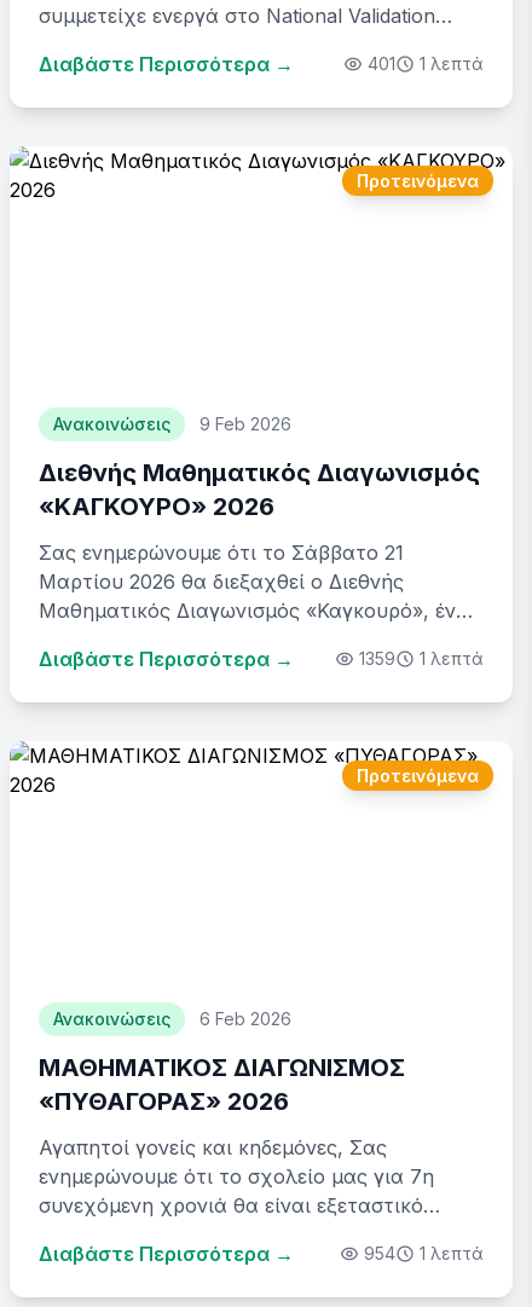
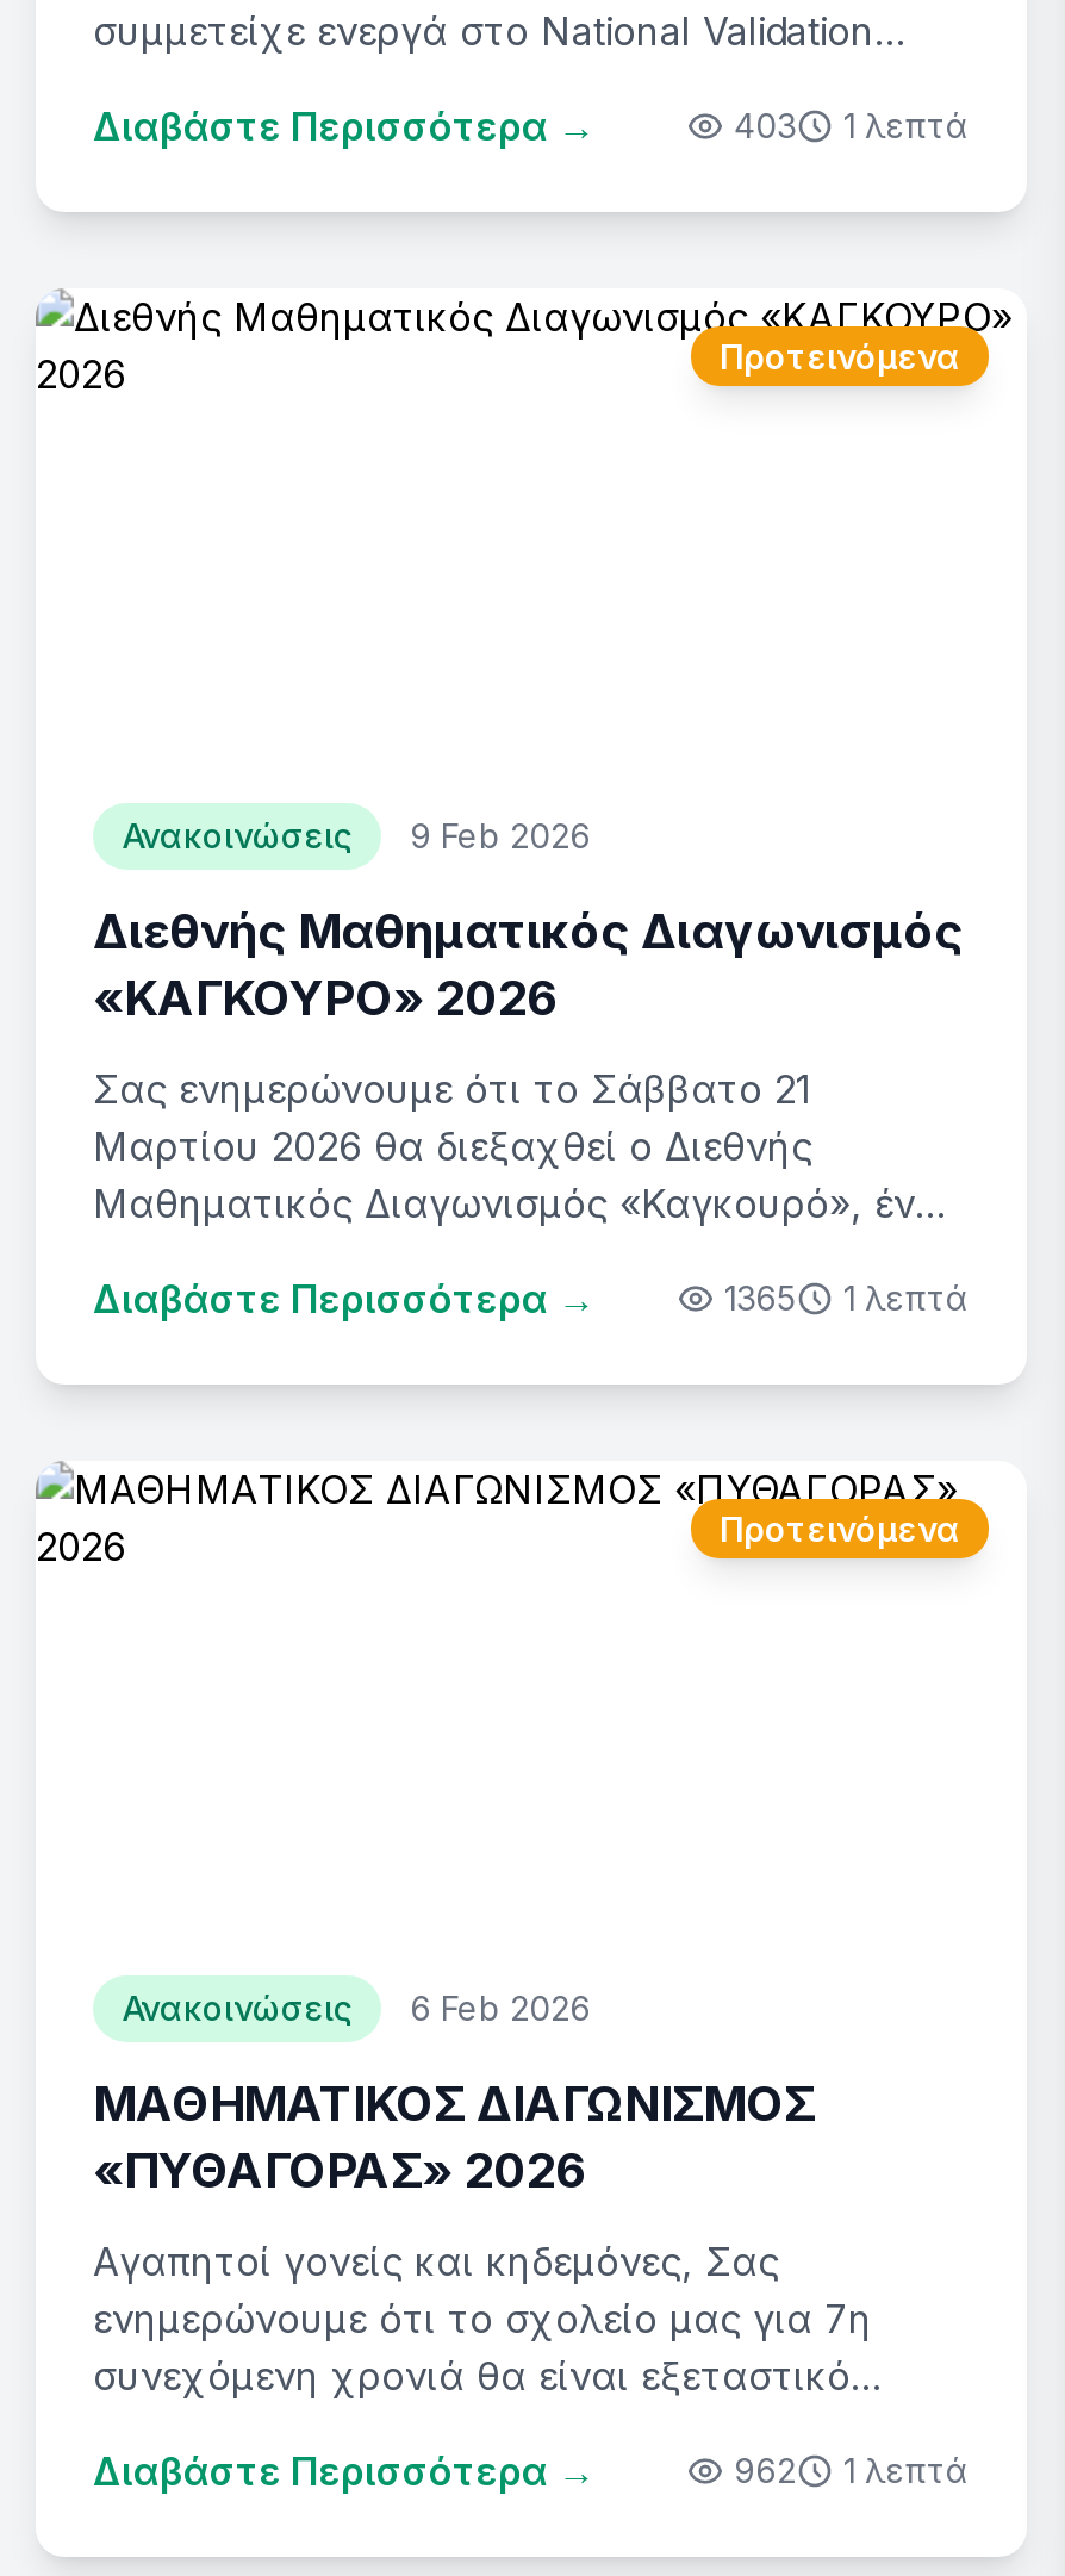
[368,53,484,74] 401 1 λεπτά -> [734,105,970,145] 403 1 λεπτά
[359,648,484,669] 1359 1 λεπτά -> [724,1277,970,1318] 1365 1 λεπτά
[364,1243,484,1263] 954 1 λεπτά -> [734,2450,970,2490] 962 1 λεπτά

